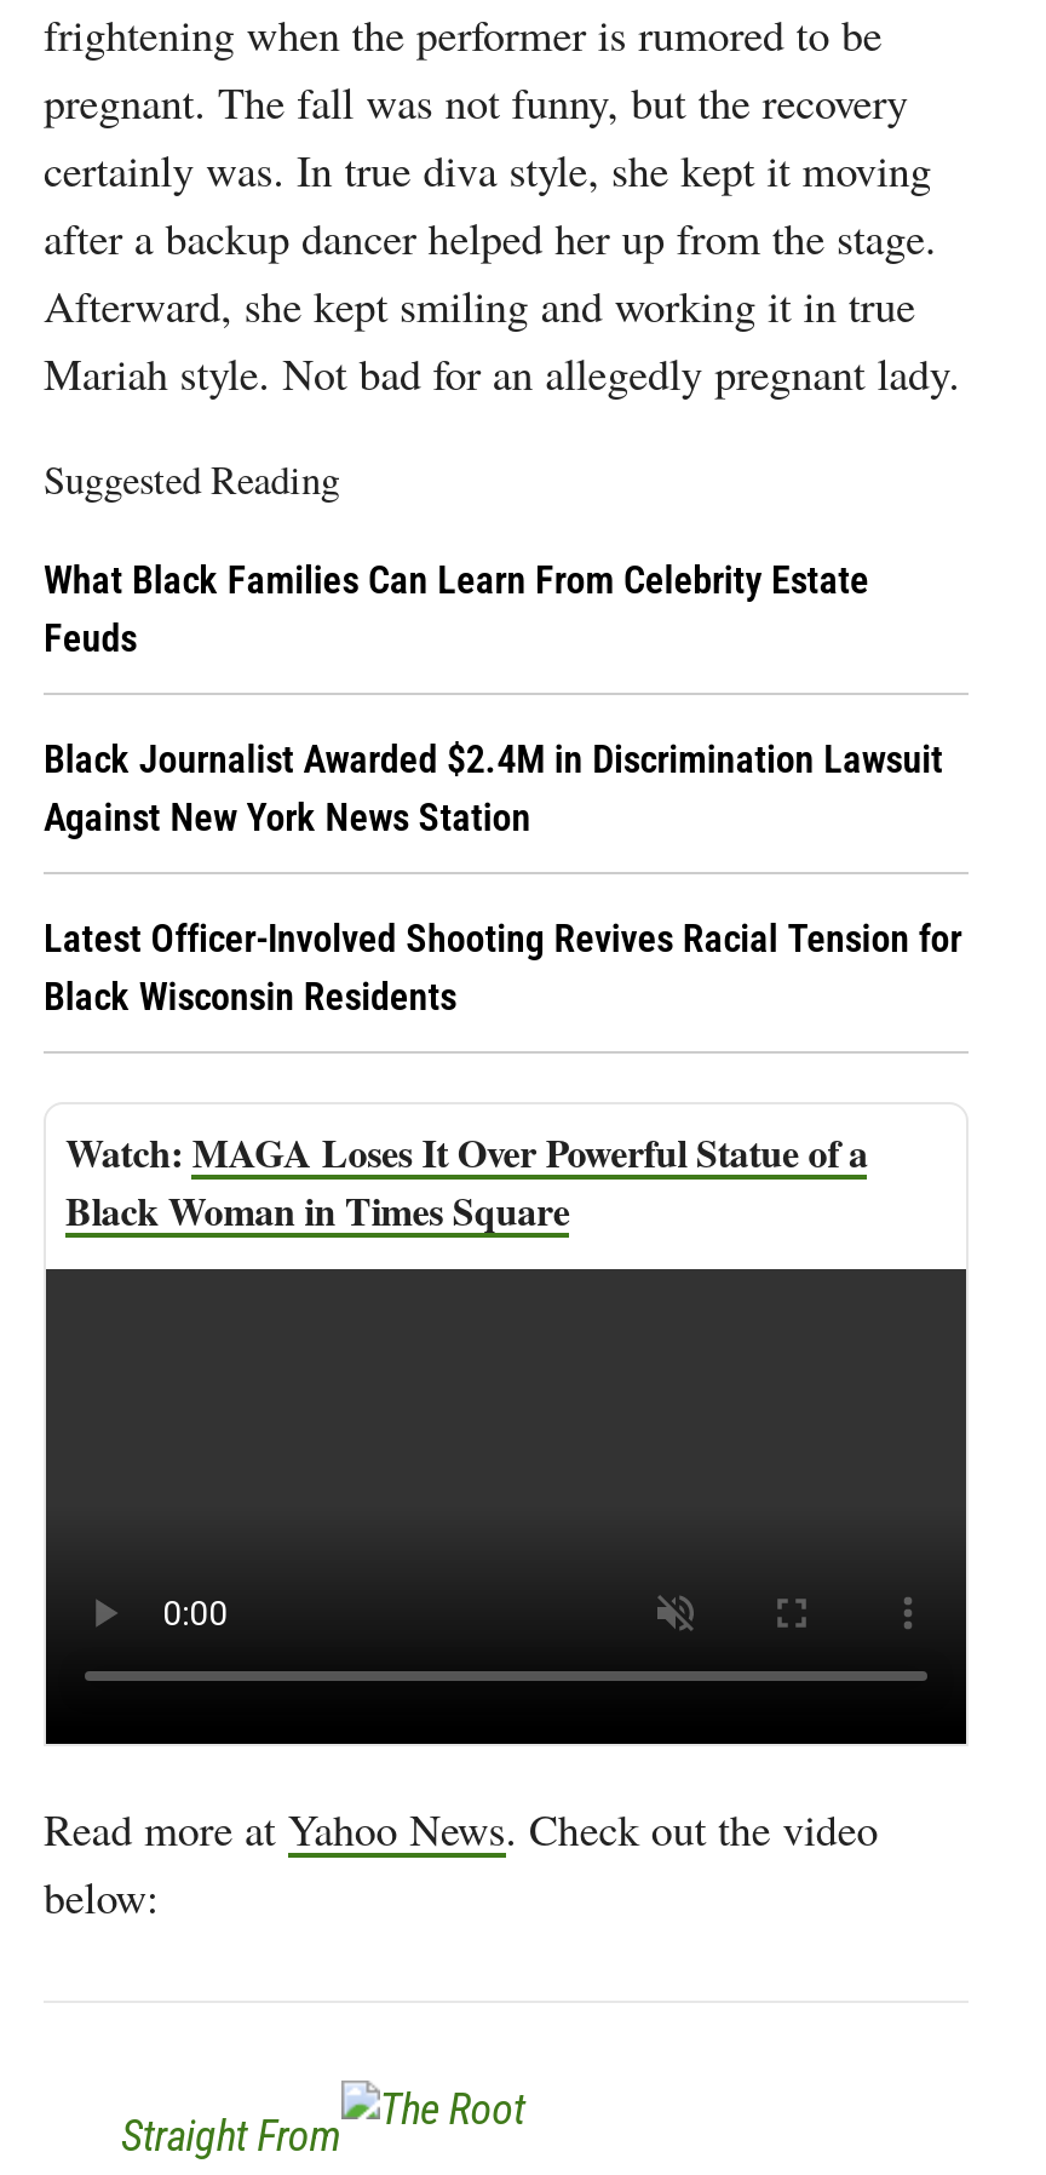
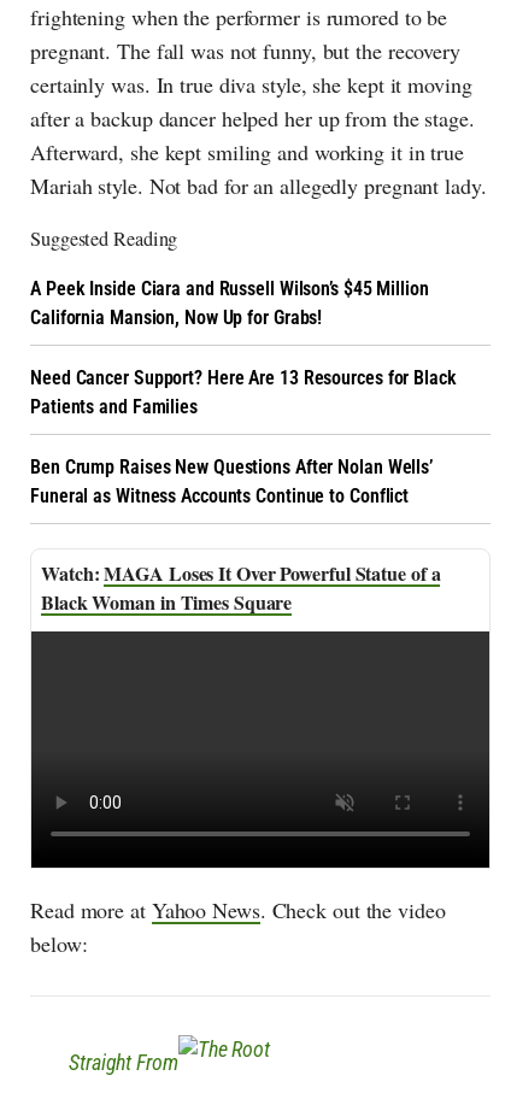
[44,558,869,662] What Black Families Can Learn From Celebrity Estate | Feuds -> [30,278,429,329] A Peek Inside Ciara and Russell Wilson’s $45 Million | California Mansion, Now Up for Grabs!
[44,737,943,841] Black Journalist Awarded $2.4M in Discrimination Lawsuit | Against New York News Station -> [30,367,457,419] Need Cancer Support? Here Are 13 Resources for Black | Patients and Families
[44,917,961,1021] Latest Officer-Involved Shooting Revives Racial Tension for | Black Wisconsin Residents -> [30,456,433,508] Ben Crump Raises New Questions After Nolan Wells’ | Funeral as Witness Accounts Continue to Conflict

